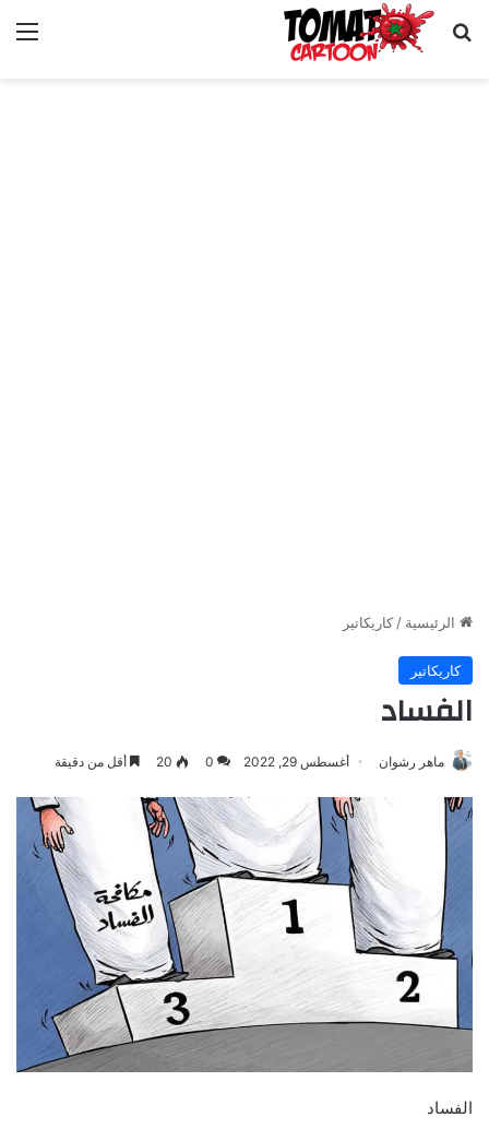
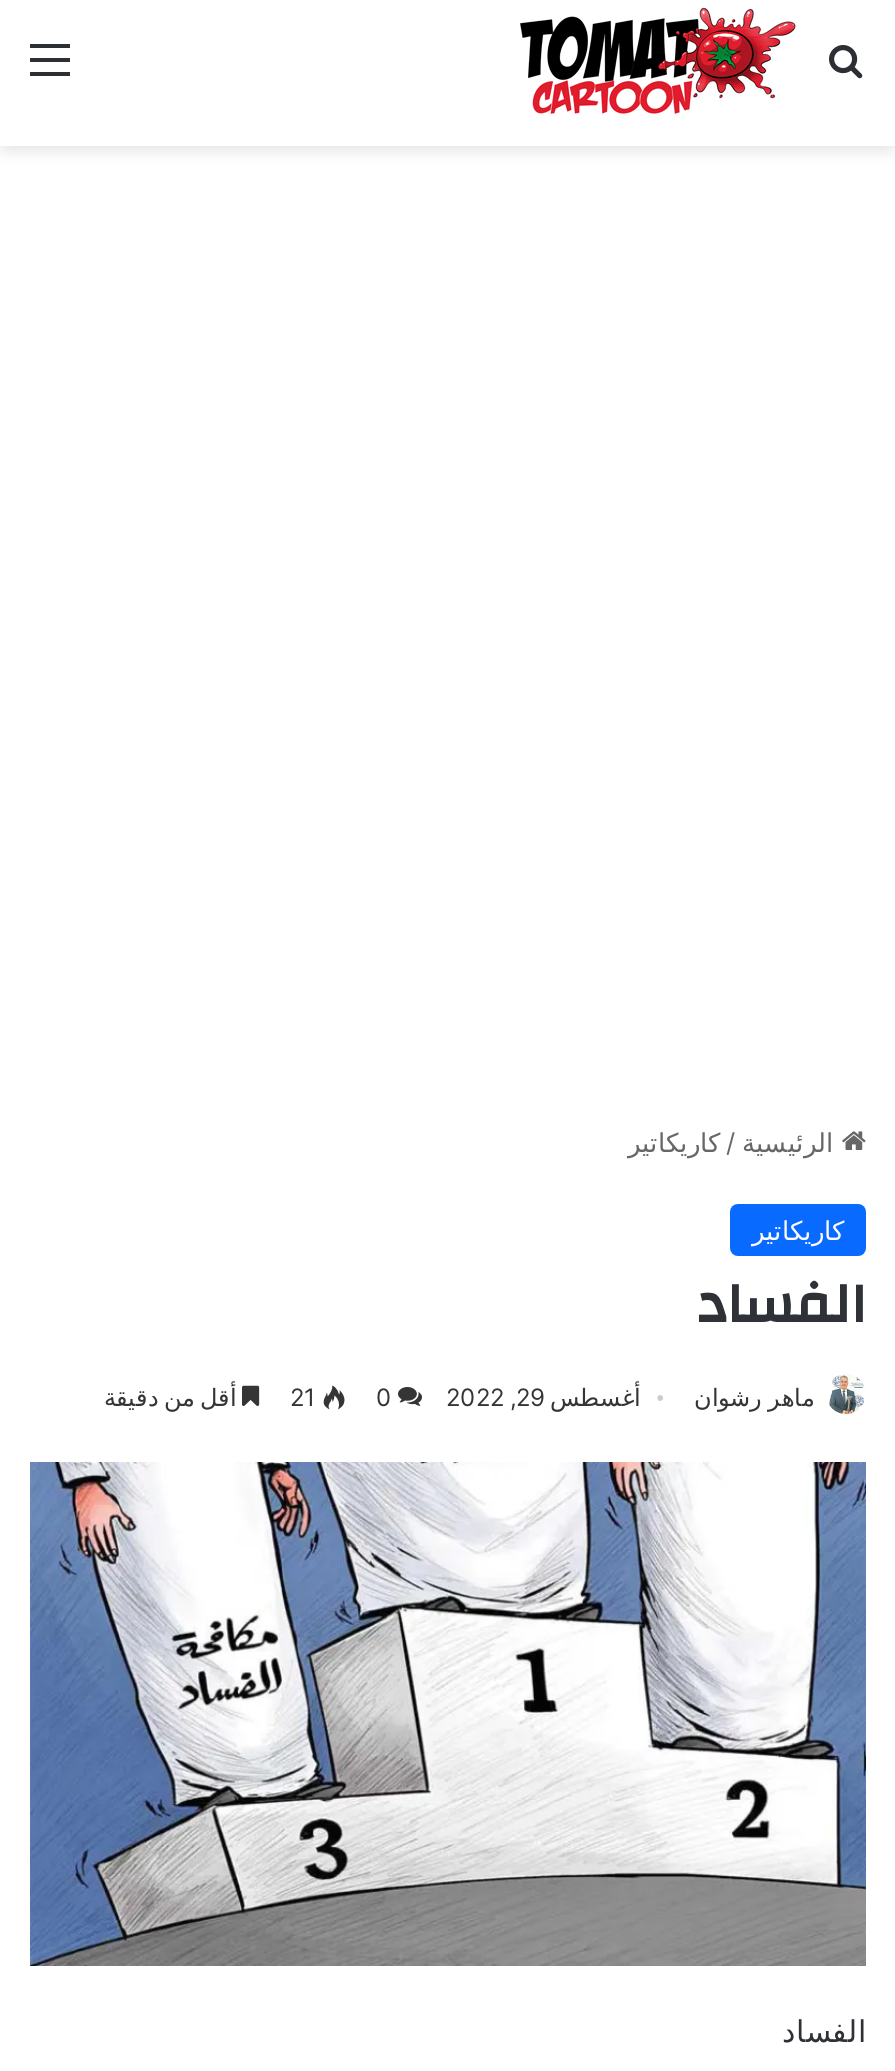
[156,753,172,770] 20 -> [290,1382,316,1412] 21

